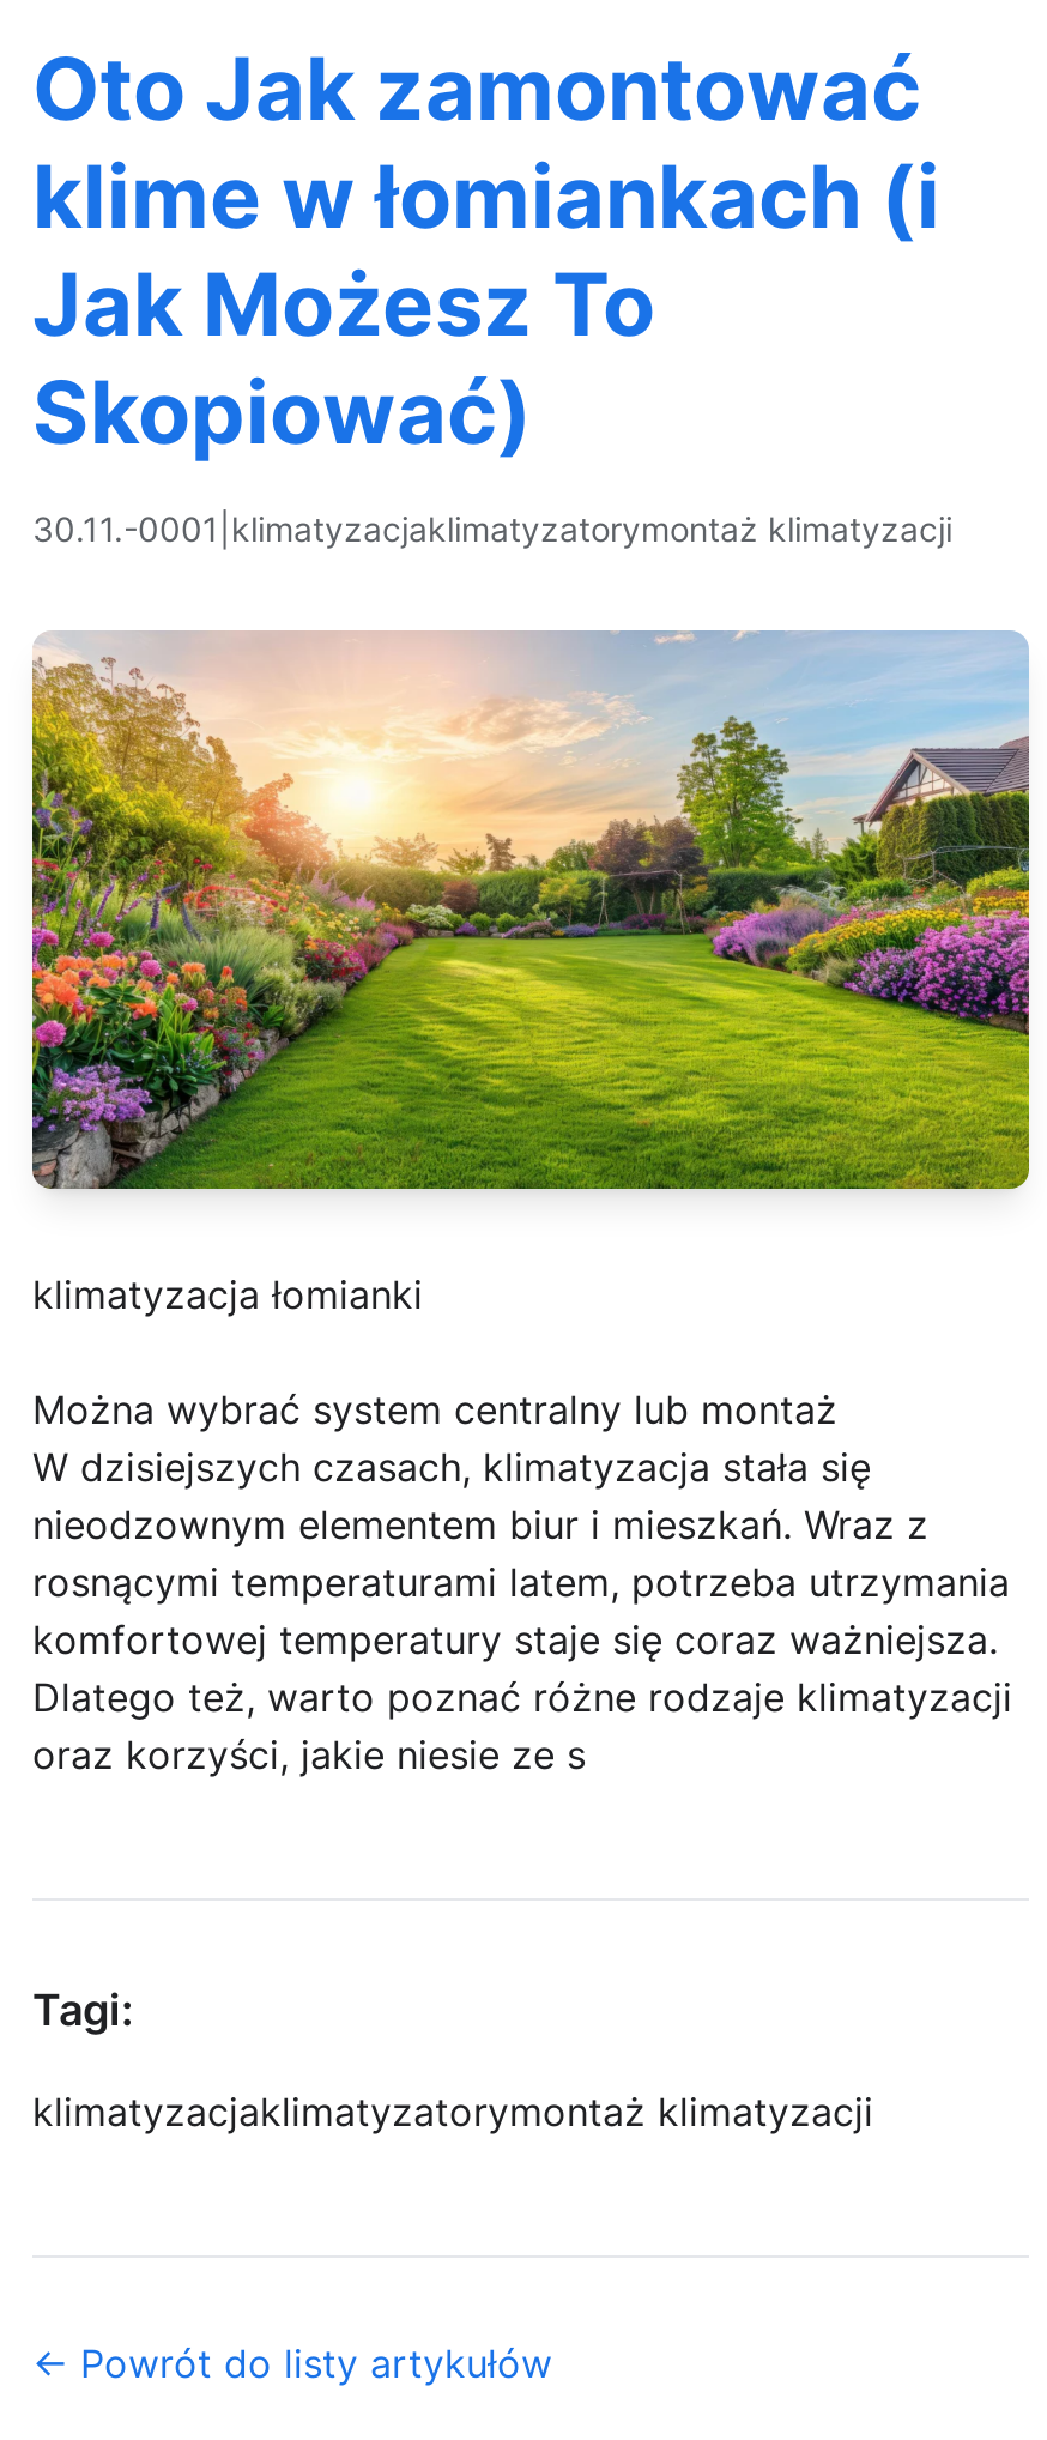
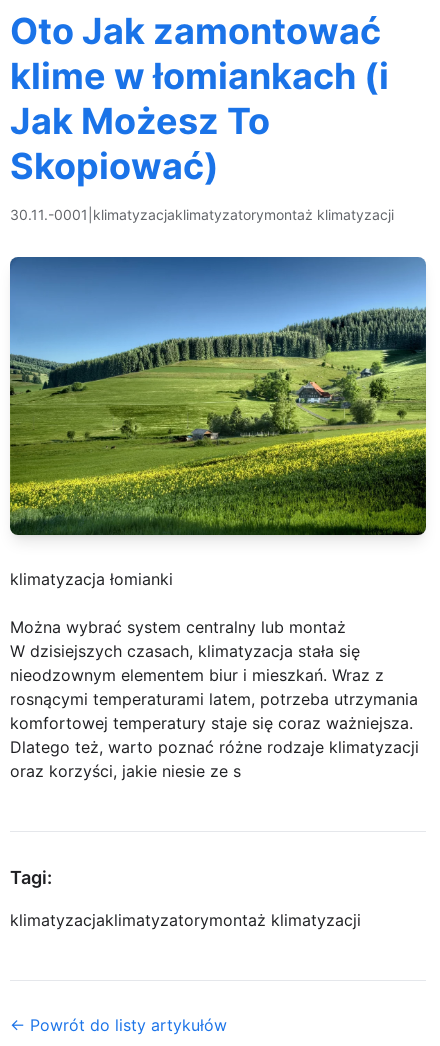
[30,630,1031,1191] [image] -> [9,256,427,536] [image]

